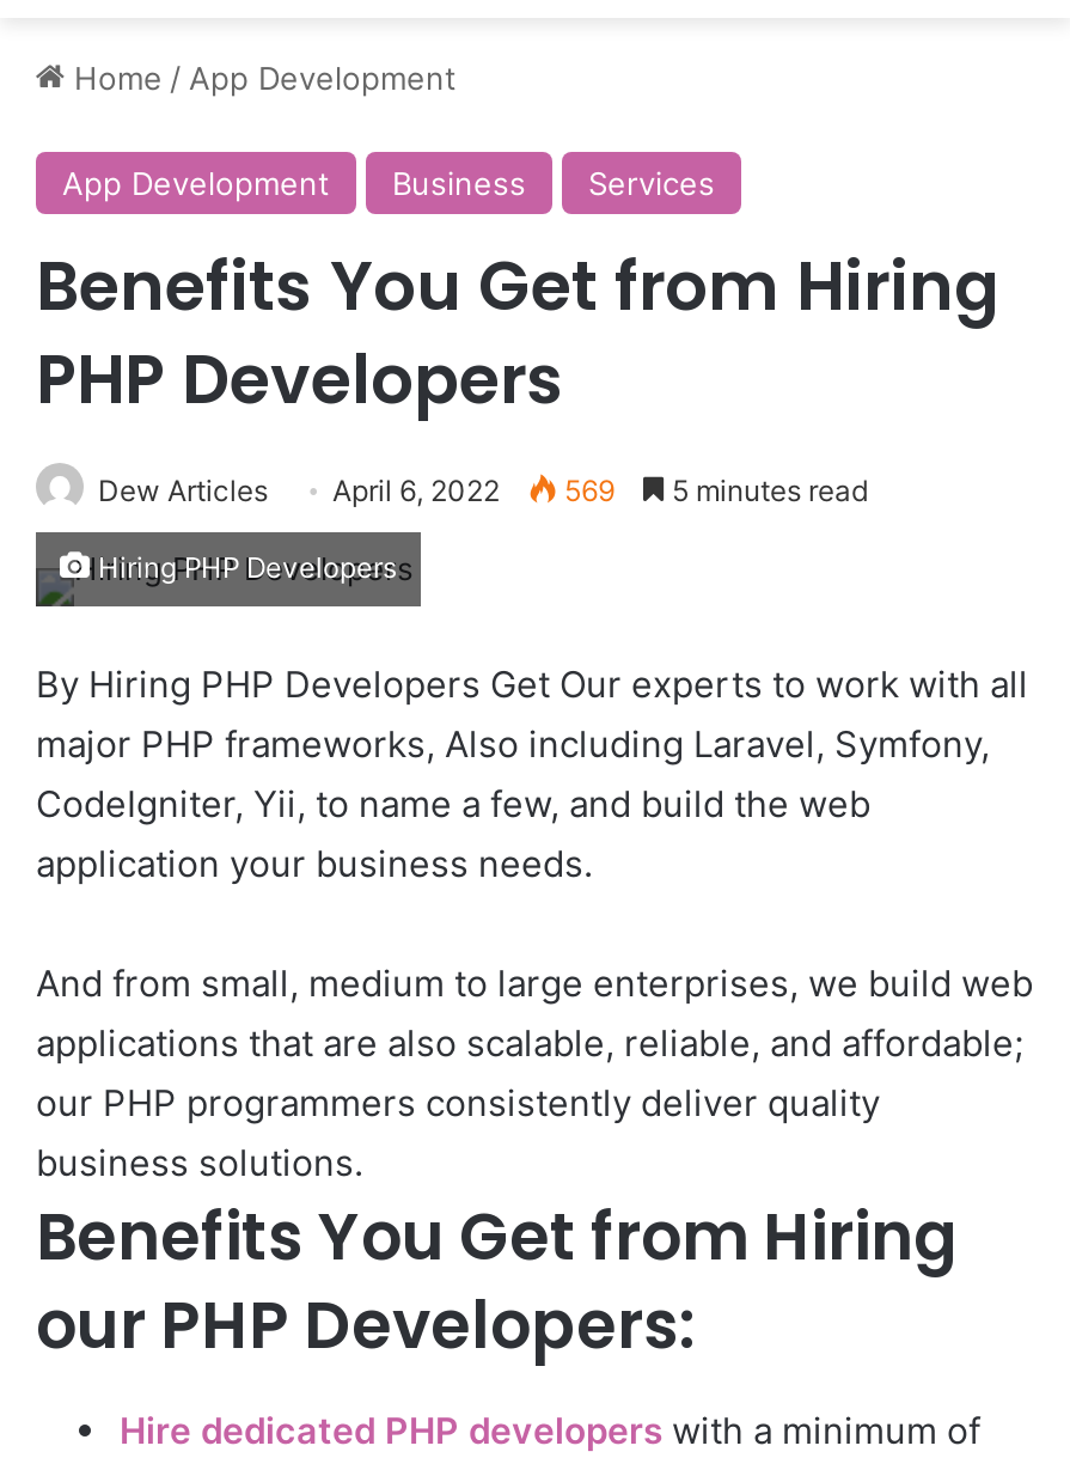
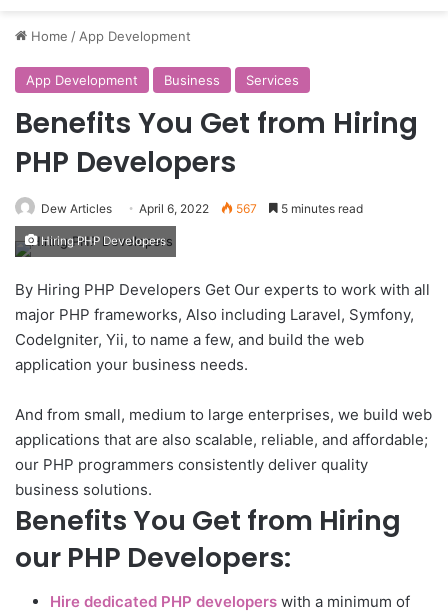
[98,472,868,508] Dew Articles April 6, 2022 569 5 minutes read -> [41,201,363,216] Dew Articles April 6, 2022 567 5 minutes read

